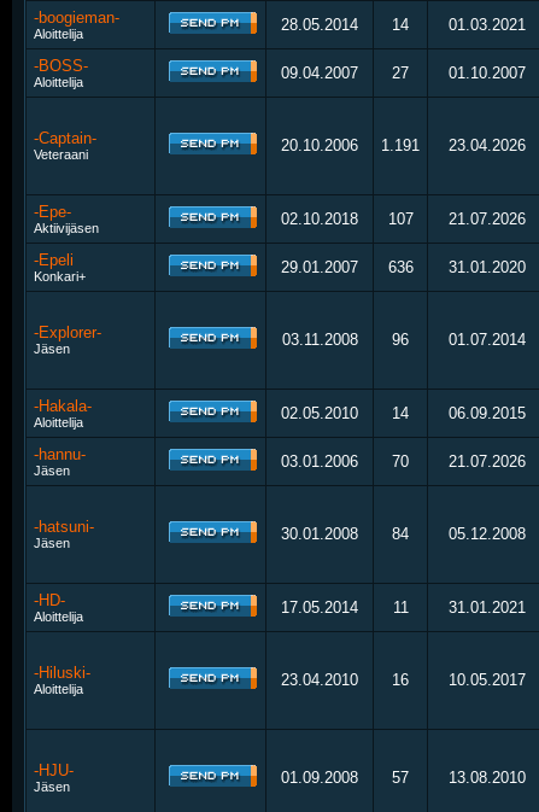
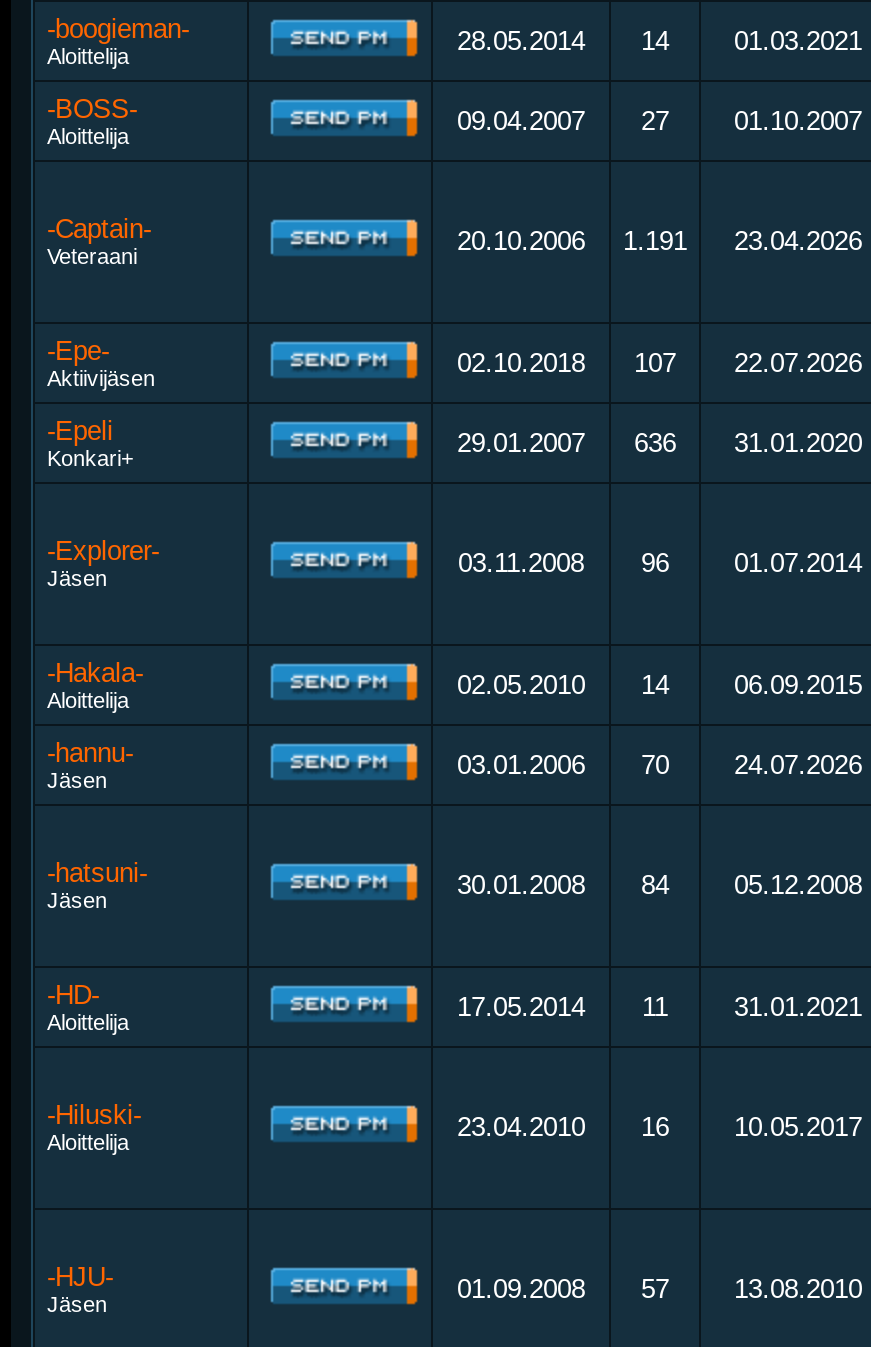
[281,210,525,228] 02.10.2018 107 21.07.2026 -> [457,348,862,378] 02.10.2018 107 22.07.2026
[448,452,525,471] 21.07.2026 -> [734,750,862,780] 24.07.2026

